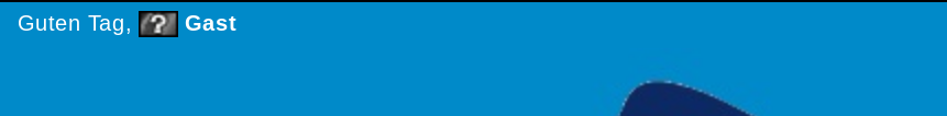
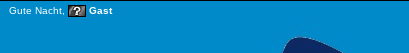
[18,11,139,35] Guten Tag, -> [9,5,68,16] Gute Nacht,

